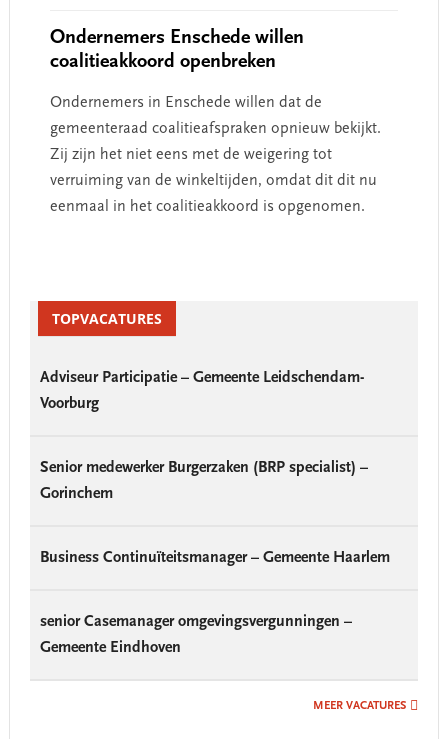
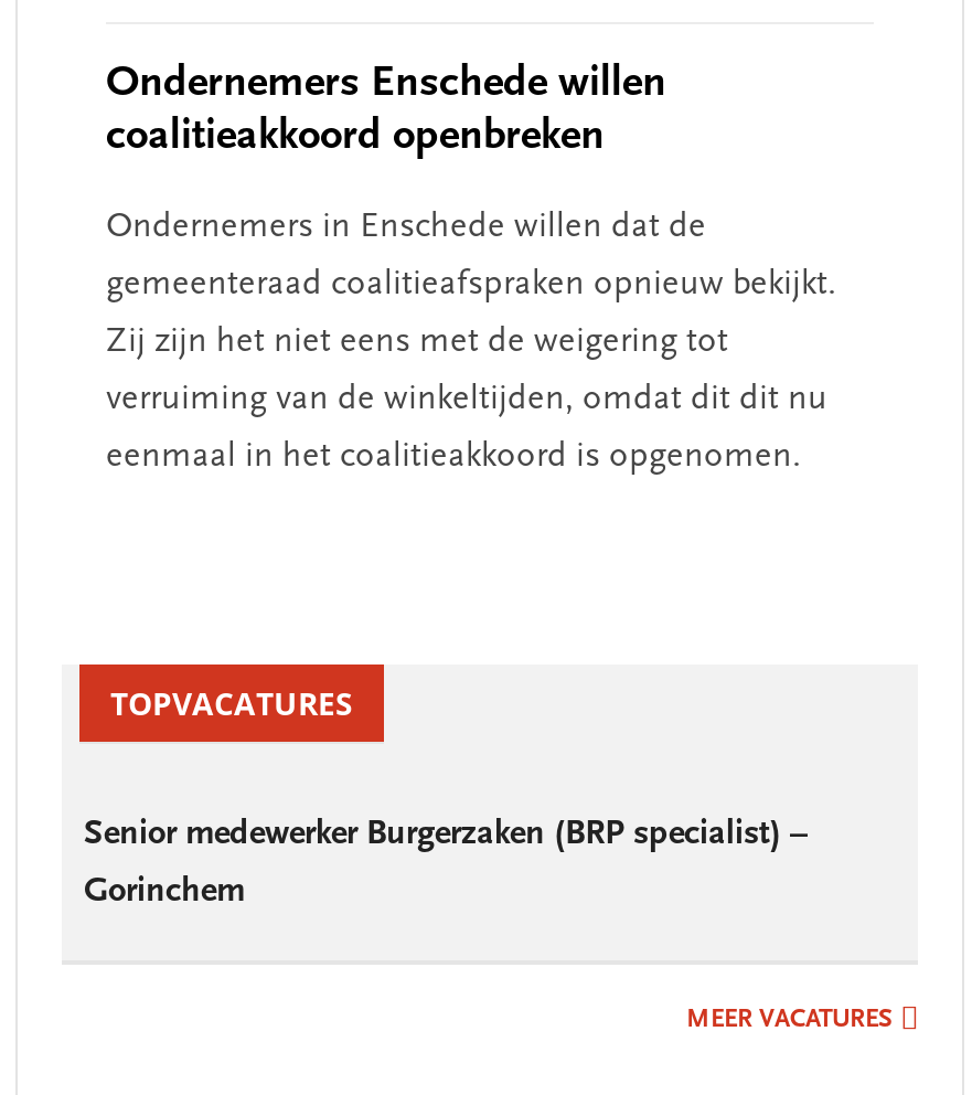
[40,370,364,412] Adviseur Participatie – Gemeente Leidschendam- | Voorburg -> none
[40,550,390,566] Business Continuïteitsmanager – Gemeente Haarlem -> none
[40,614,352,656] senior Casemanager omgevingsvergunningen – | Gemeente Eindhoven -> none

